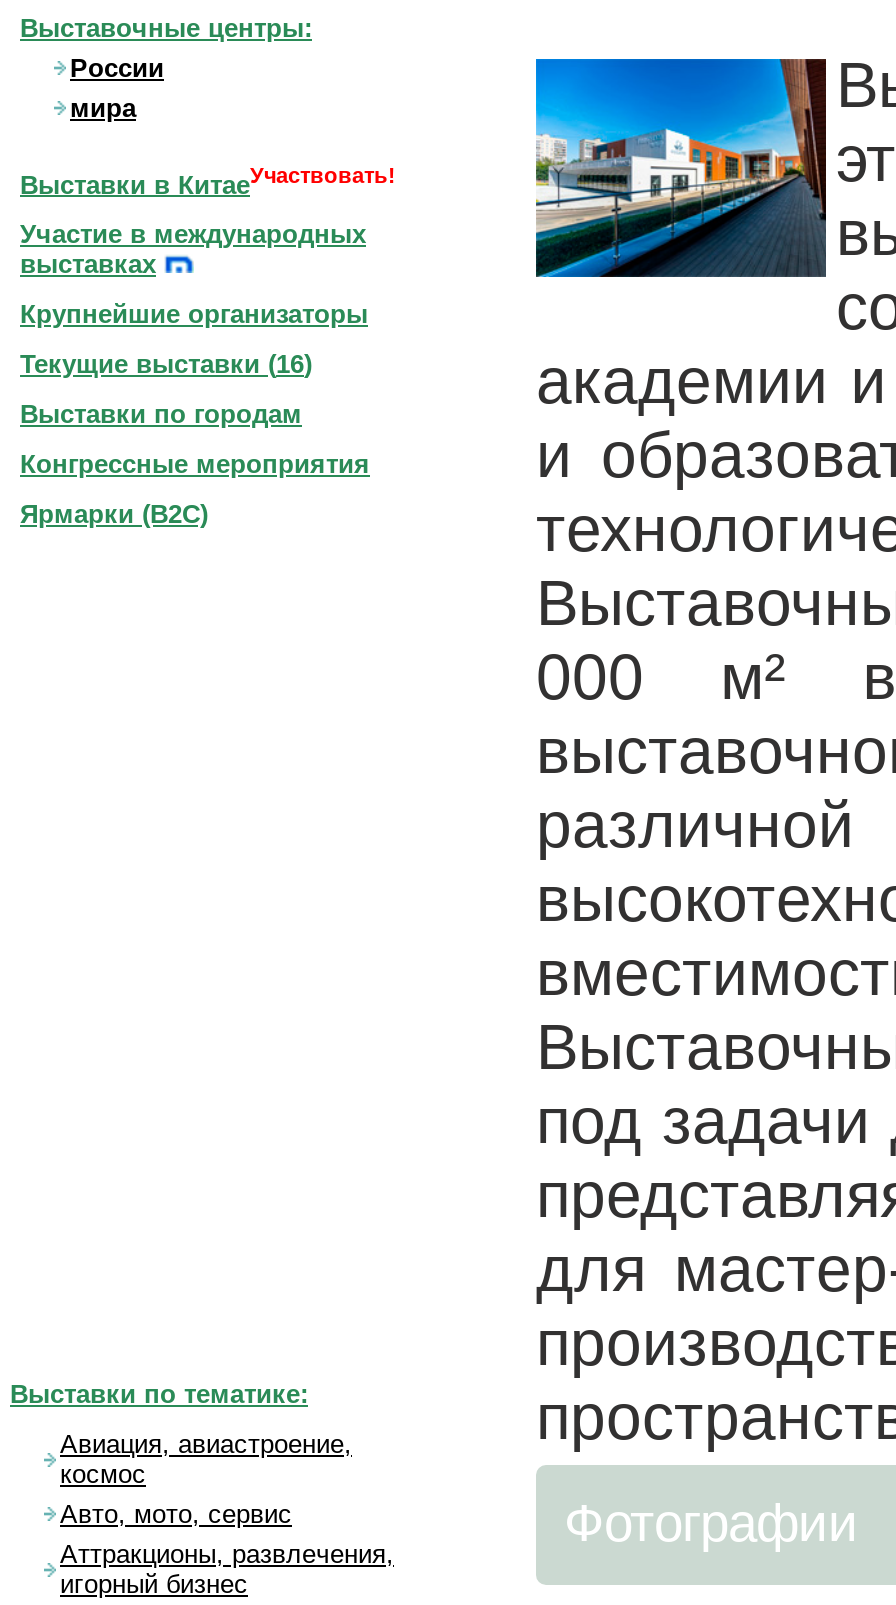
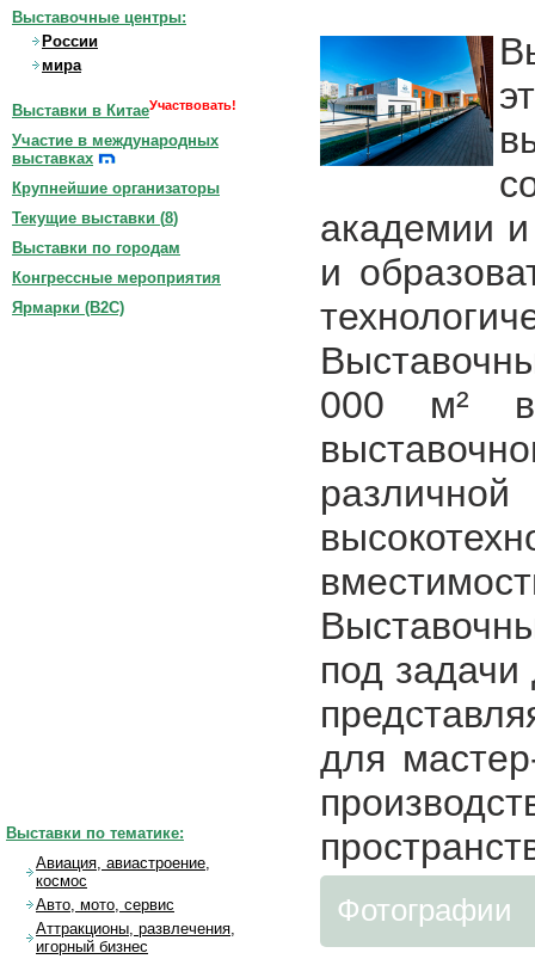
[20,350,312,380] Текущие выставки (16) -> [12,209,178,227] Текущие выставки (8)

